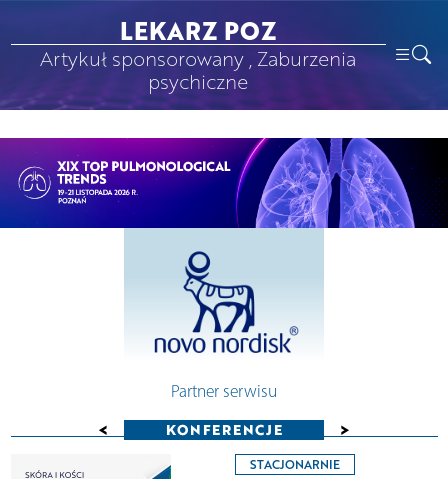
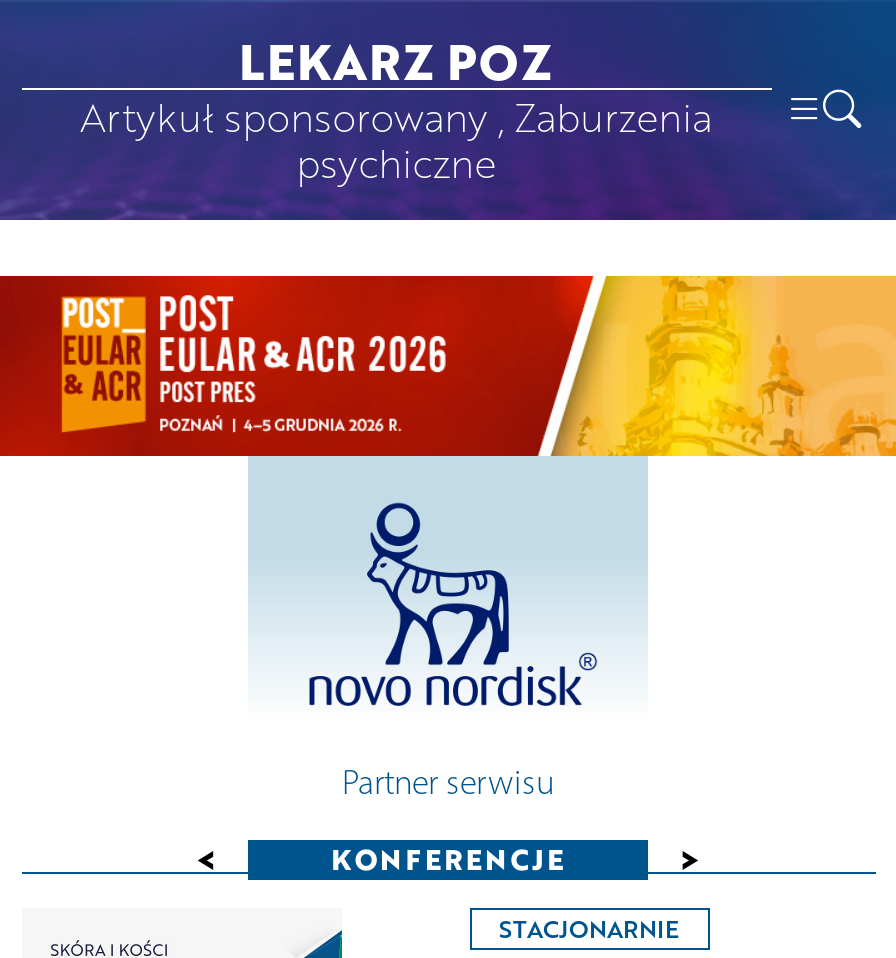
[3,137,445,229] [image] -> [6,274,890,458] [image]

